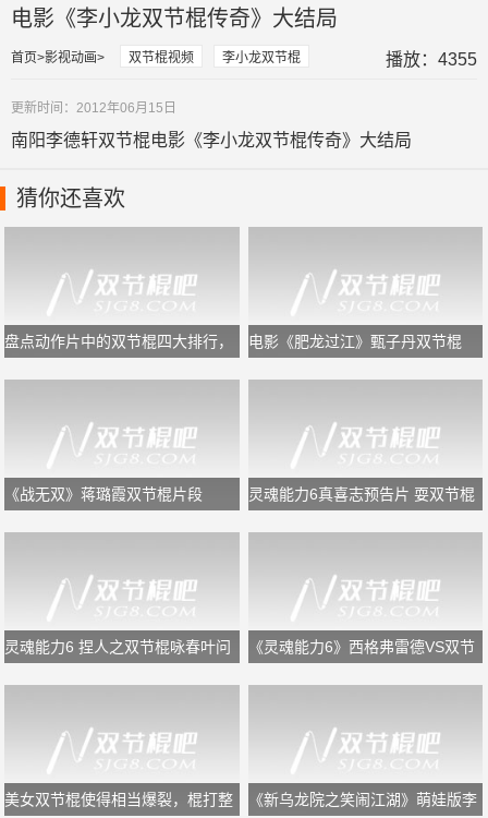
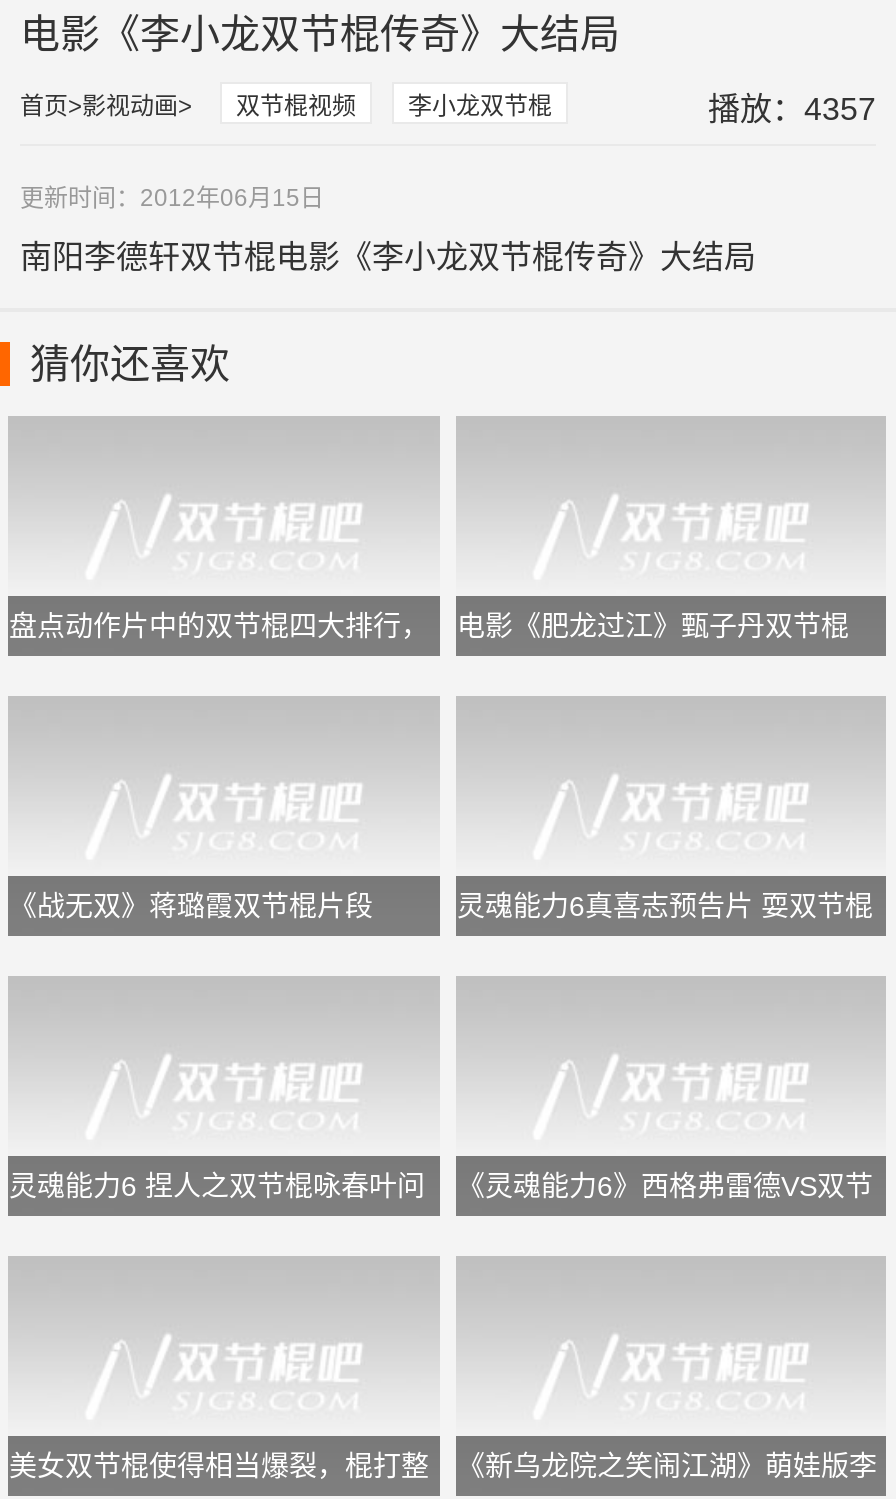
[386,50,477,69] 播放：4355 -> [708,92,876,126] 播放：4357

